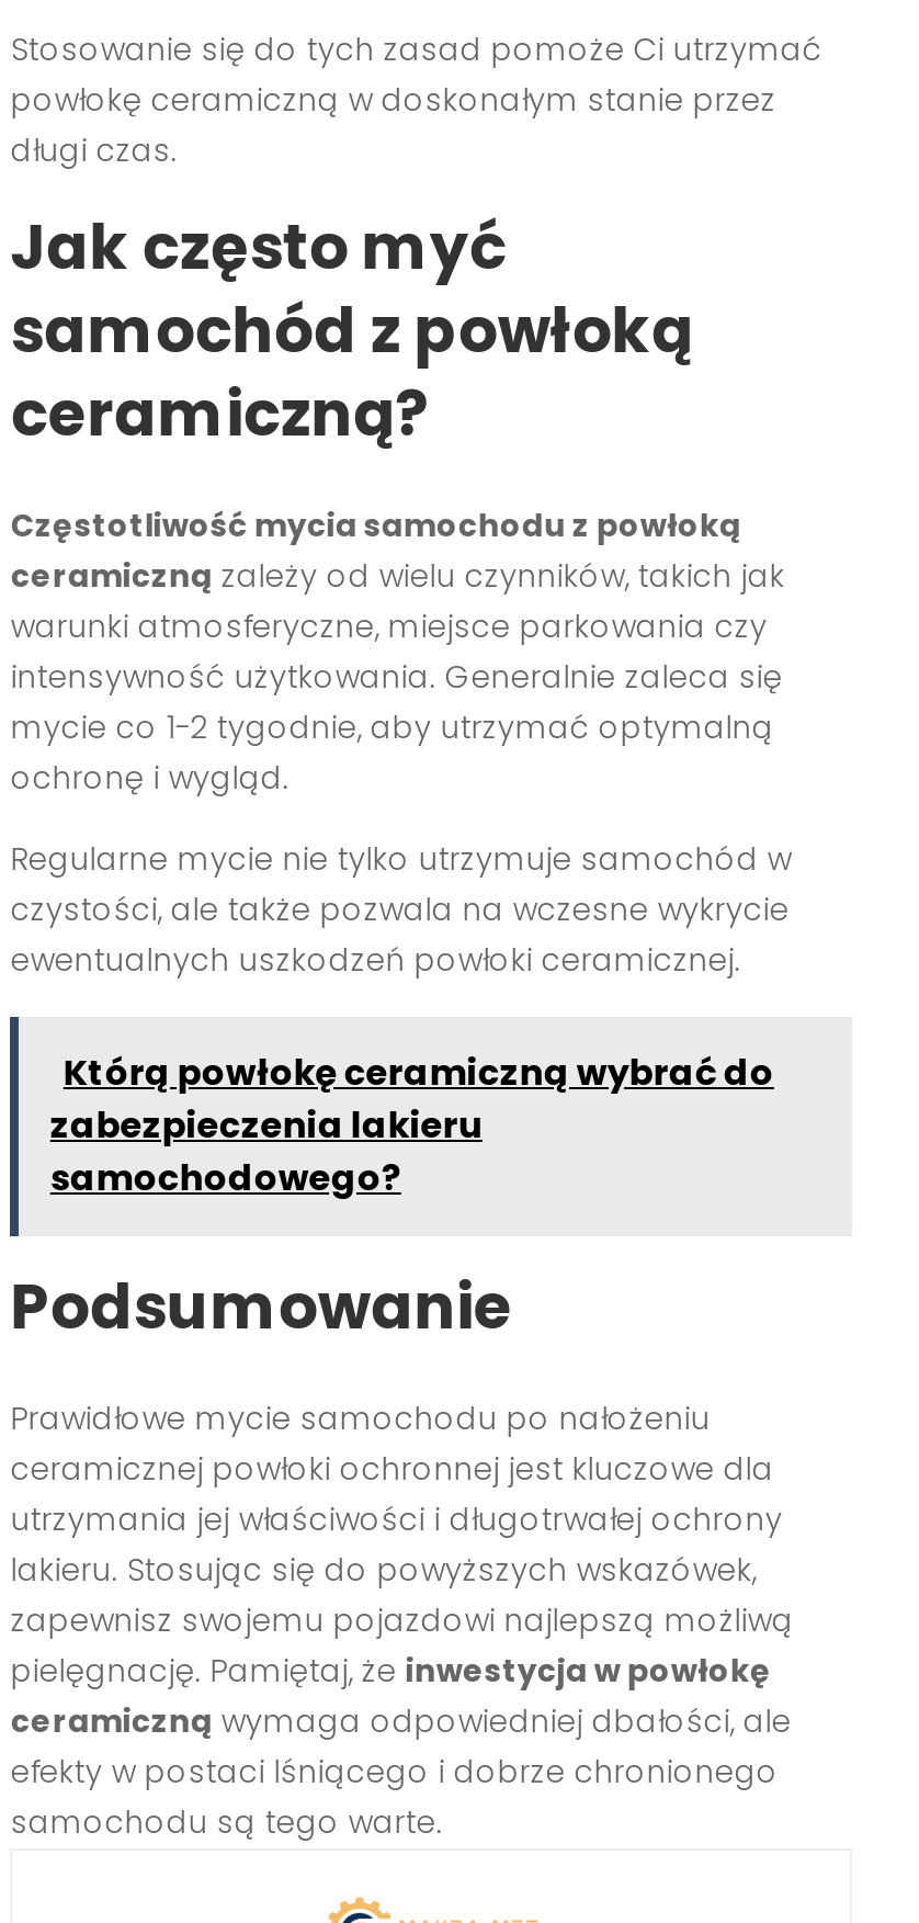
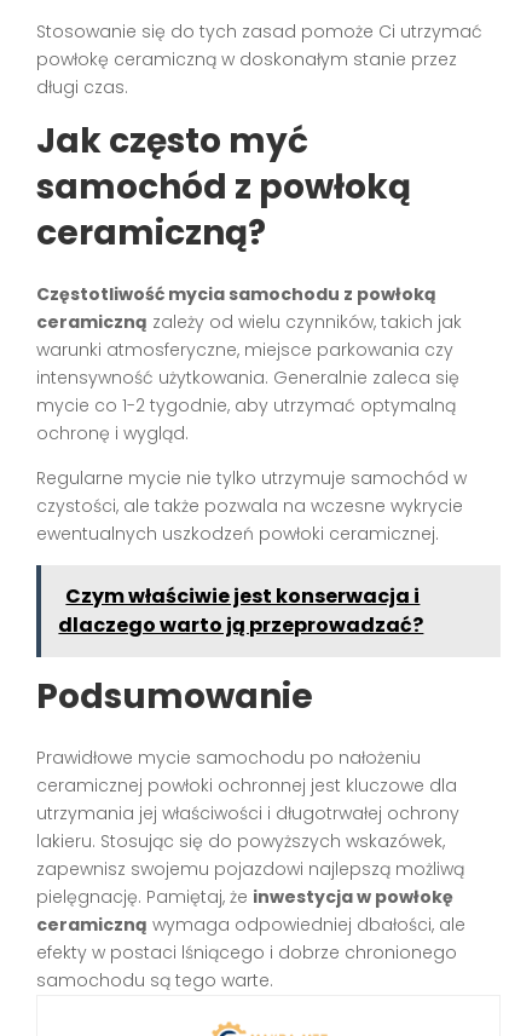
[50,1048,774,1204] Którą powłokę ceramiczną wybrać do | zabezpieczenia lakieru | samochodowego? -> [59,582,424,639] Czym właściwie jest konserwacja i | dlaczego warto ją przeprowadzać?

